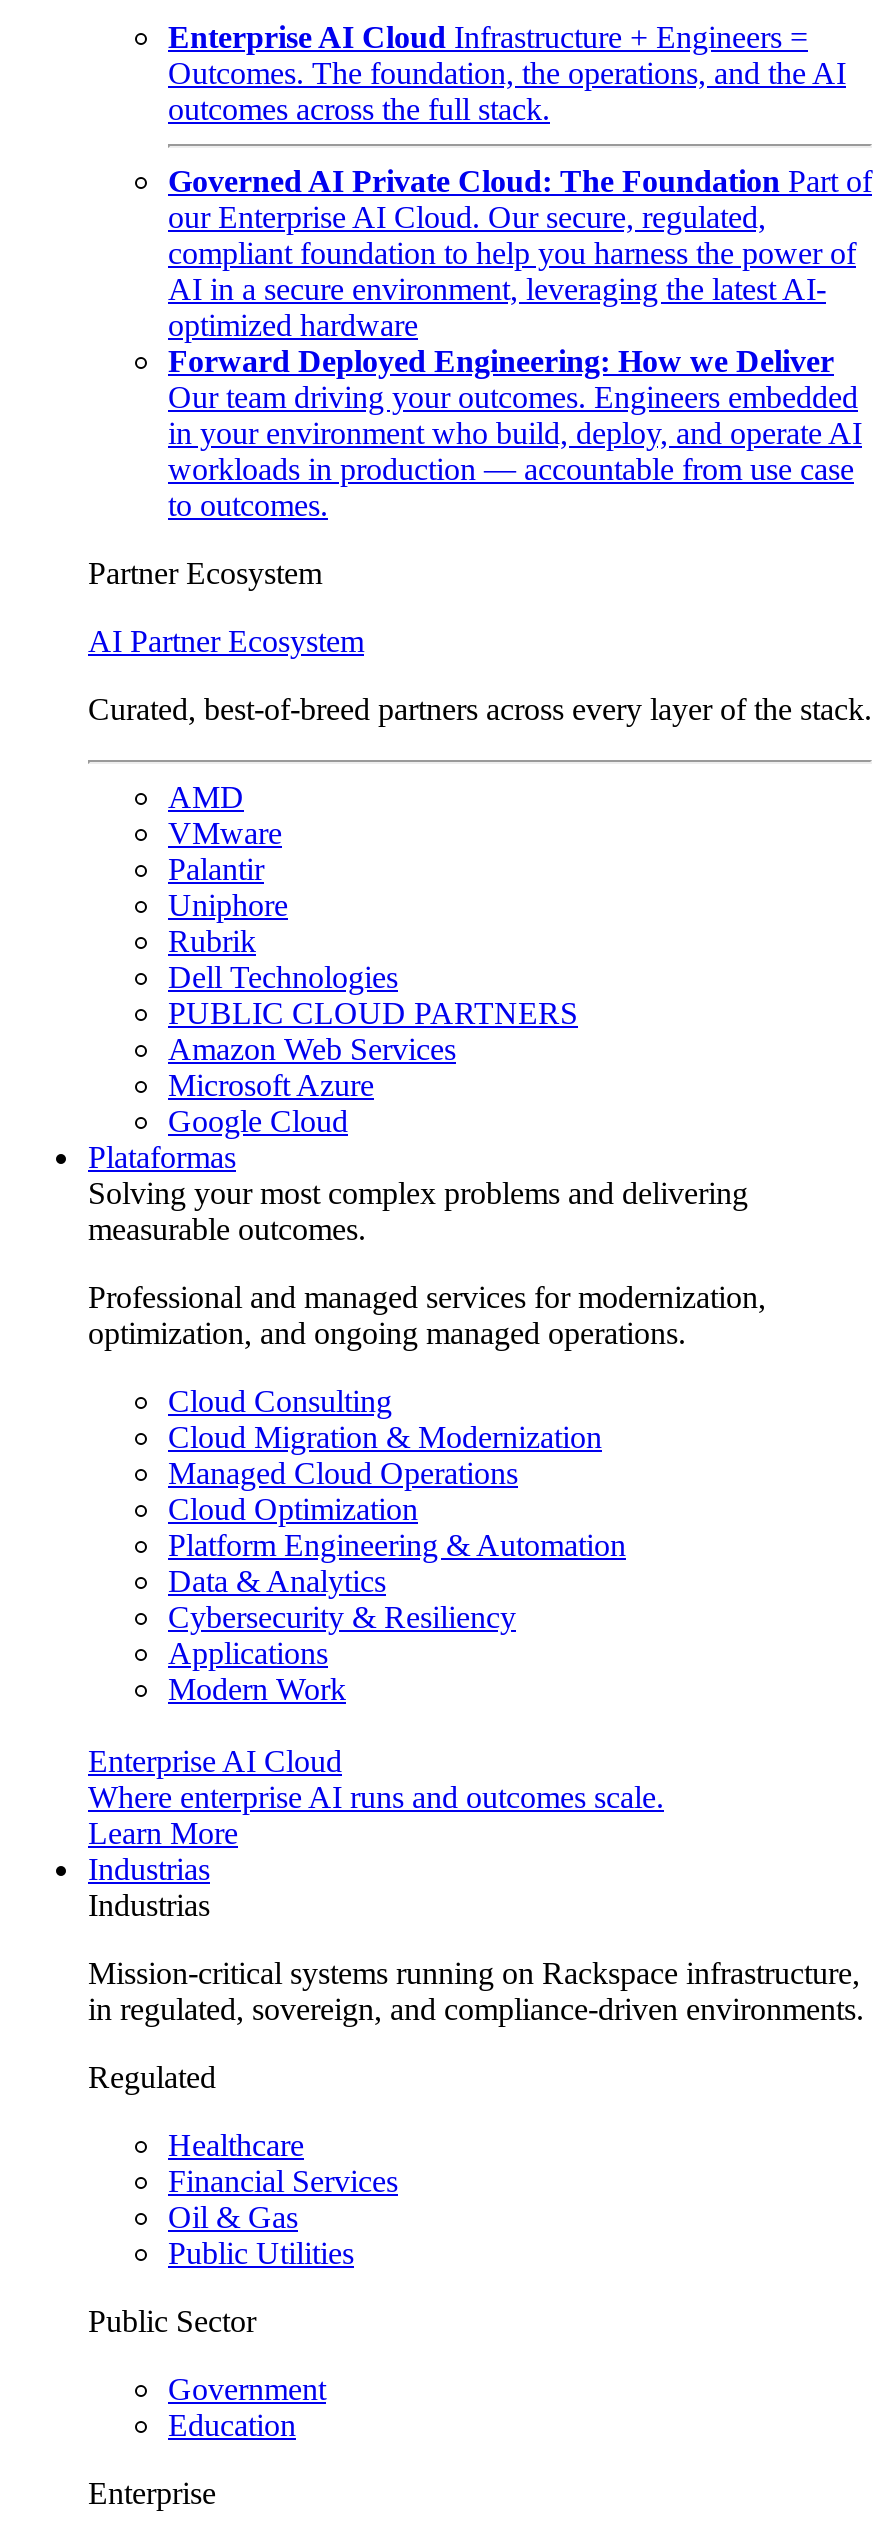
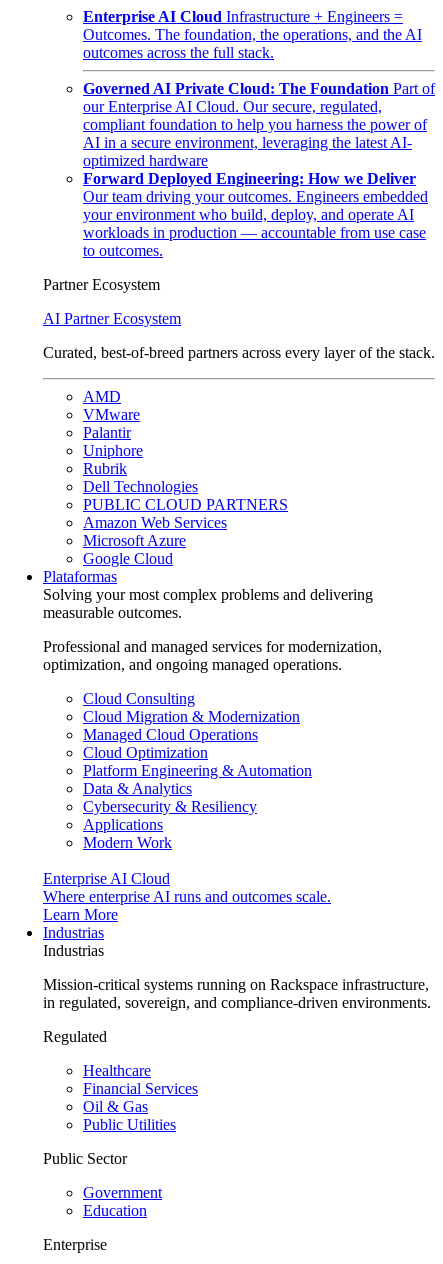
[168,416,862,450] in your environment who build, deploy, and operate AI -> [83,206,414,223] your environment who build, deploy, and operate AI

